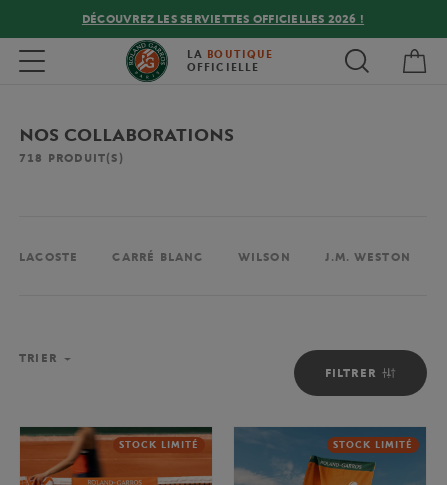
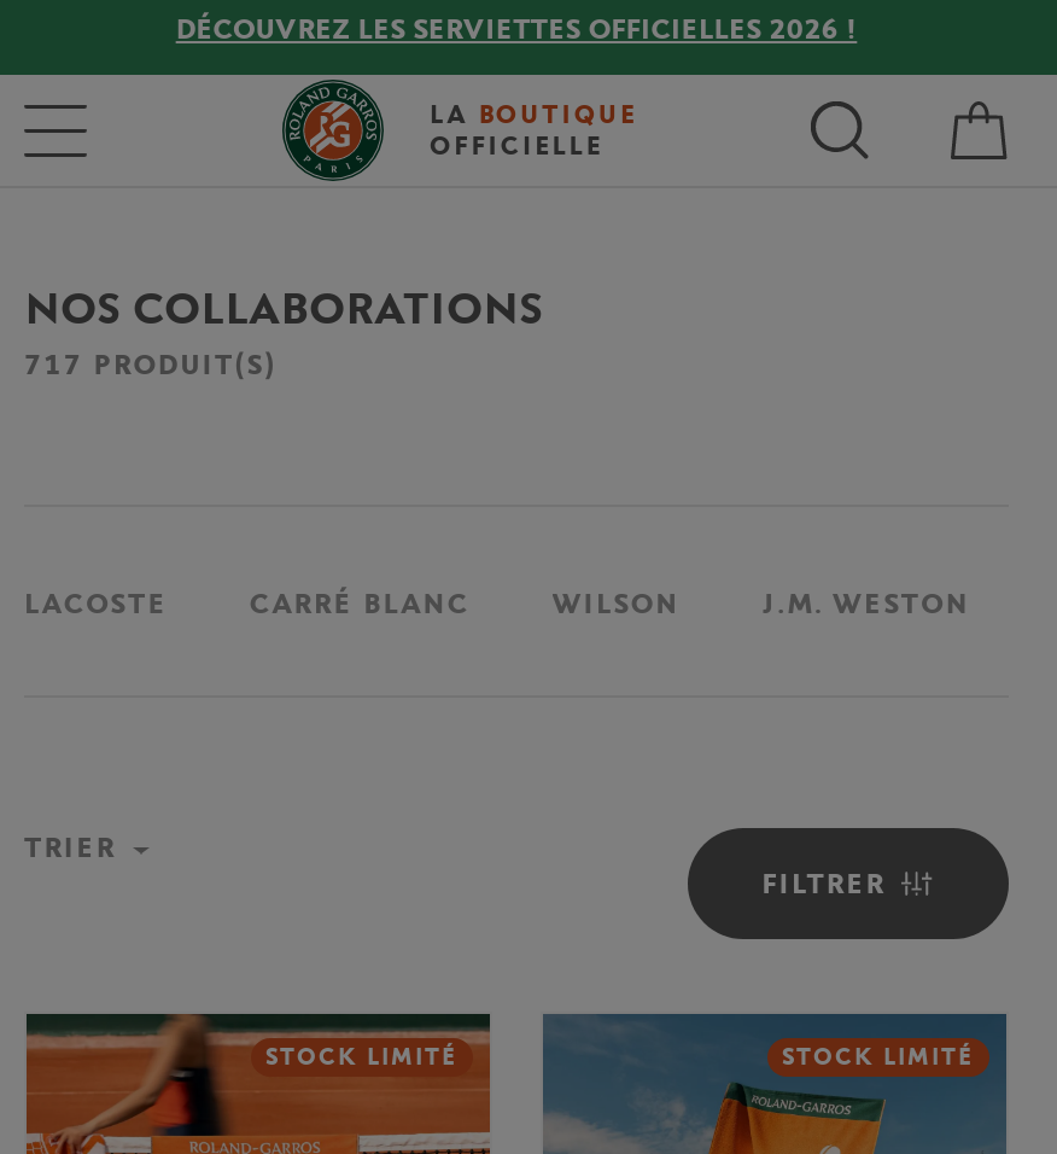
[19,151,124,165] 718 PRODUIT(S) -> [24,348,277,381] 717 PRODUIT(S)

